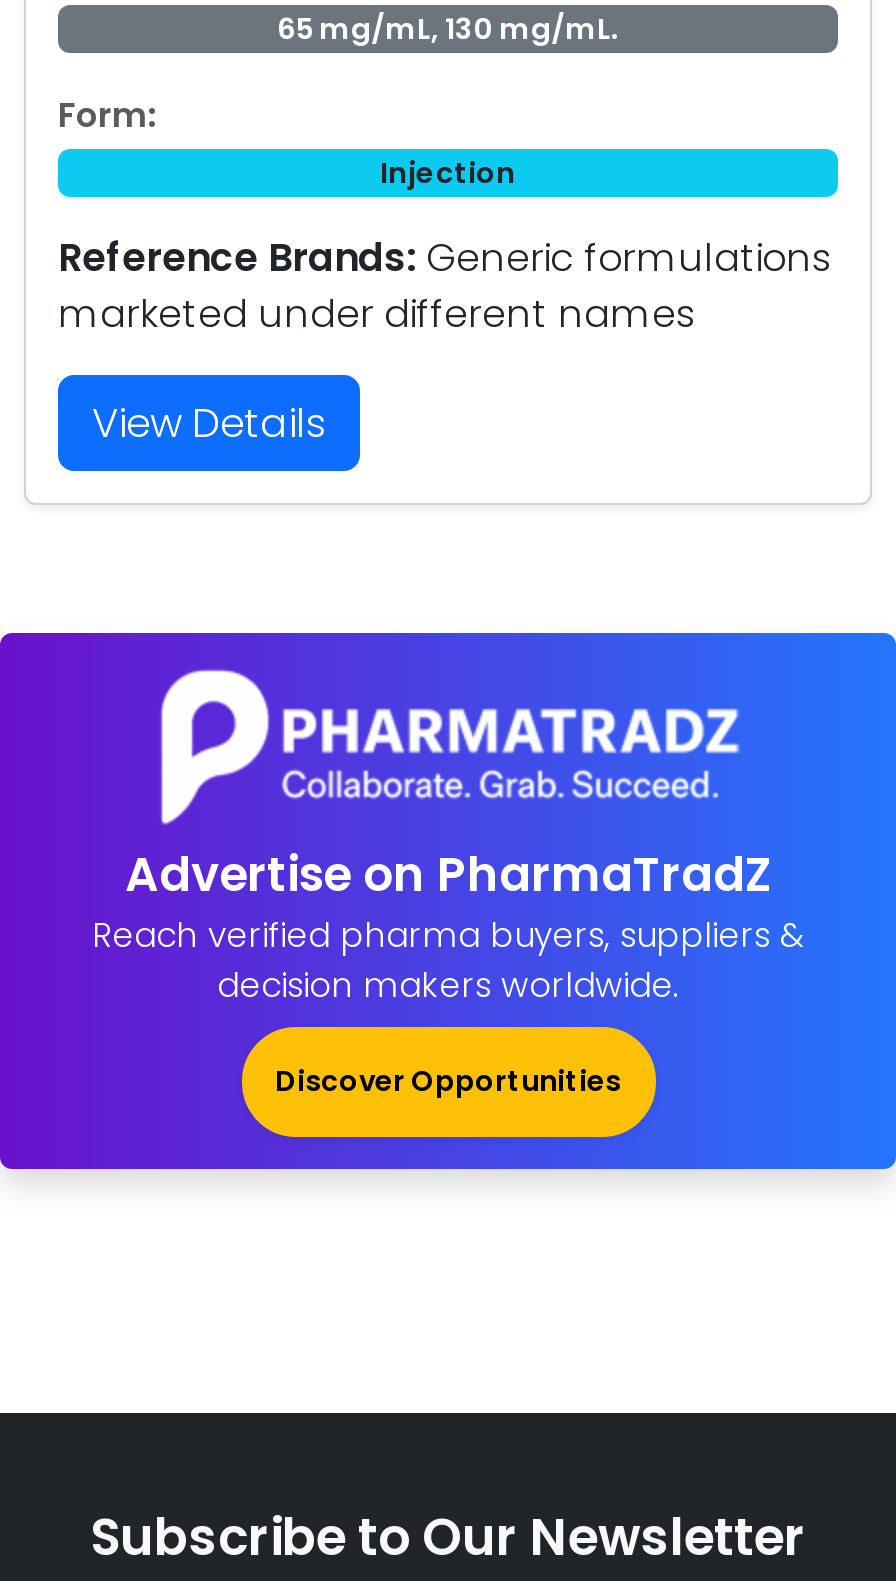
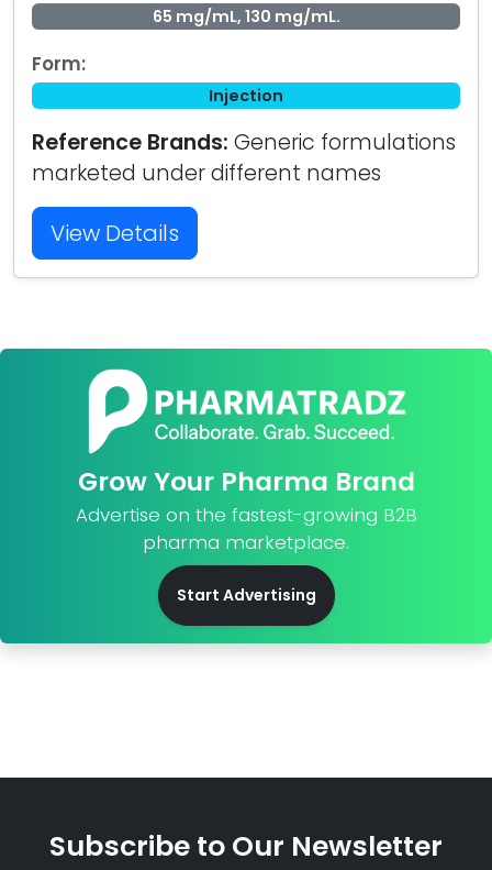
[6,631,890,1171] [image] | Advertise on PharmaTradZ | Reach verified pharma buyers, suppliers & | decision makers worldwide. -> [3,348,489,645] [image] | Grow Your Pharma Brand | Advertise on the fastest-growing B2B | pharma marketplace.
[275,1061,621,1101] Discover Opportunities -> [176,584,316,606] Start Advertising

